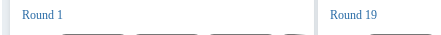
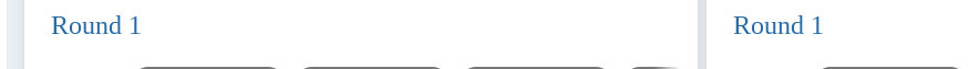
[330,8,377,22] Round 19 -> [733,10,824,41] Round 1

